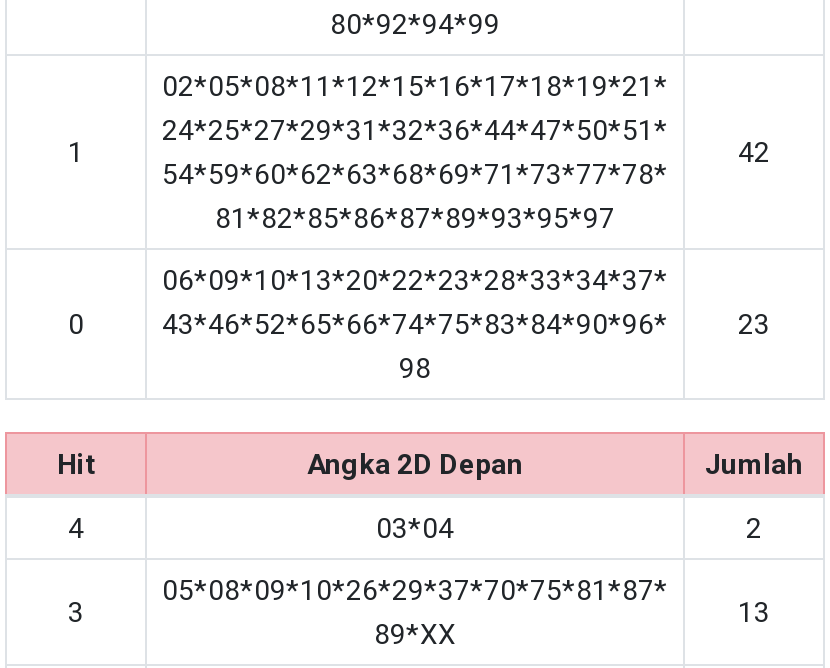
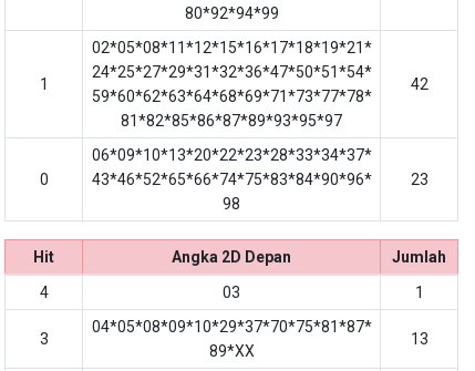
[162,113,668,145] 24*25*27*29*31*32*36*44*47*50*51* -> [91,63,371,81] 24*25*27*29*31*32*36*47*50*51*54*
[162,157,668,189] 54*59*60*62*63*68*69*71*73*77*78* -> [91,87,371,105] 59*60*62*63*64*68*69*71*73*77*78*
[376,511,454,543] 03*04 -> [223,283,240,301] 03
[746,511,762,543] 2 -> [415,283,424,301] 1
[162,573,668,605] 05*08*09*10*26*29*37*70*75*81*87* -> [91,318,371,335] 04*05*08*09*10*29*37*70*75*81*87*

